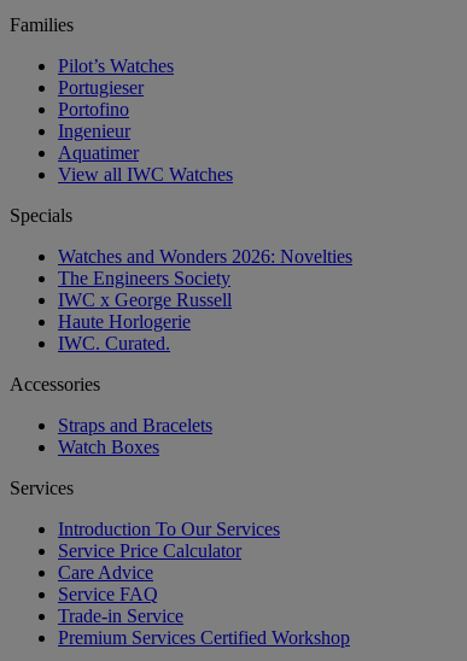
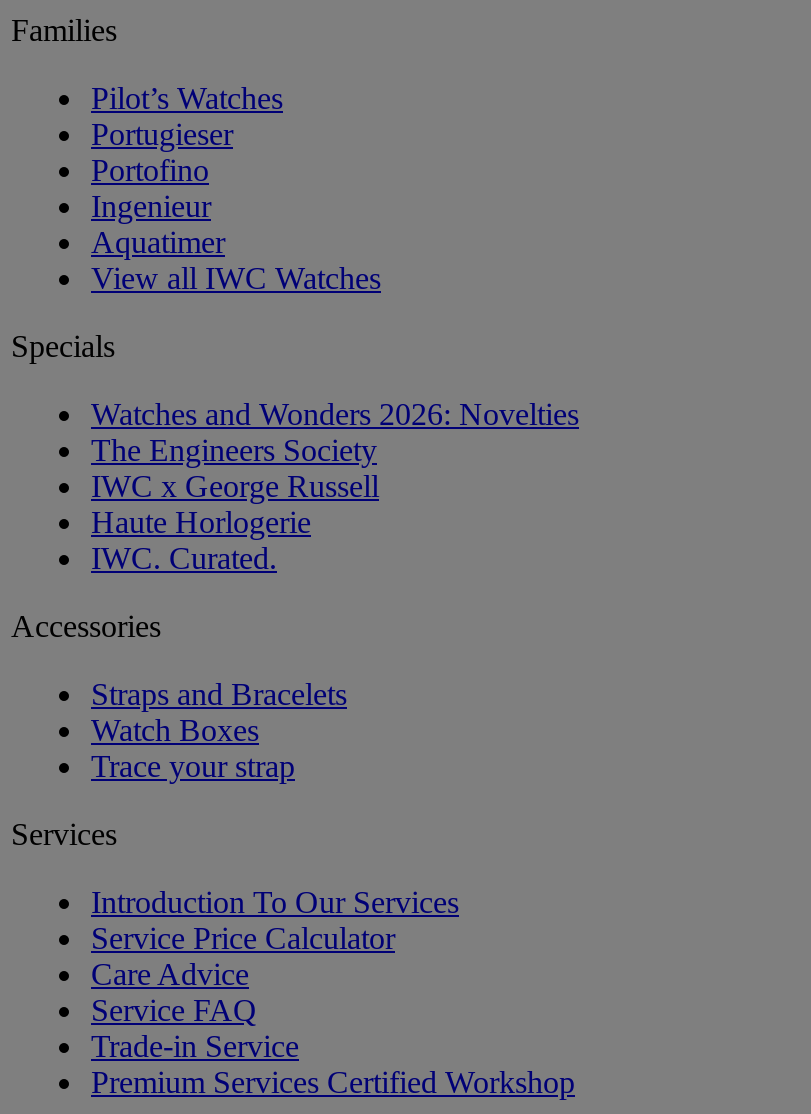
none -> [91,749,295,783] Trace your strap

